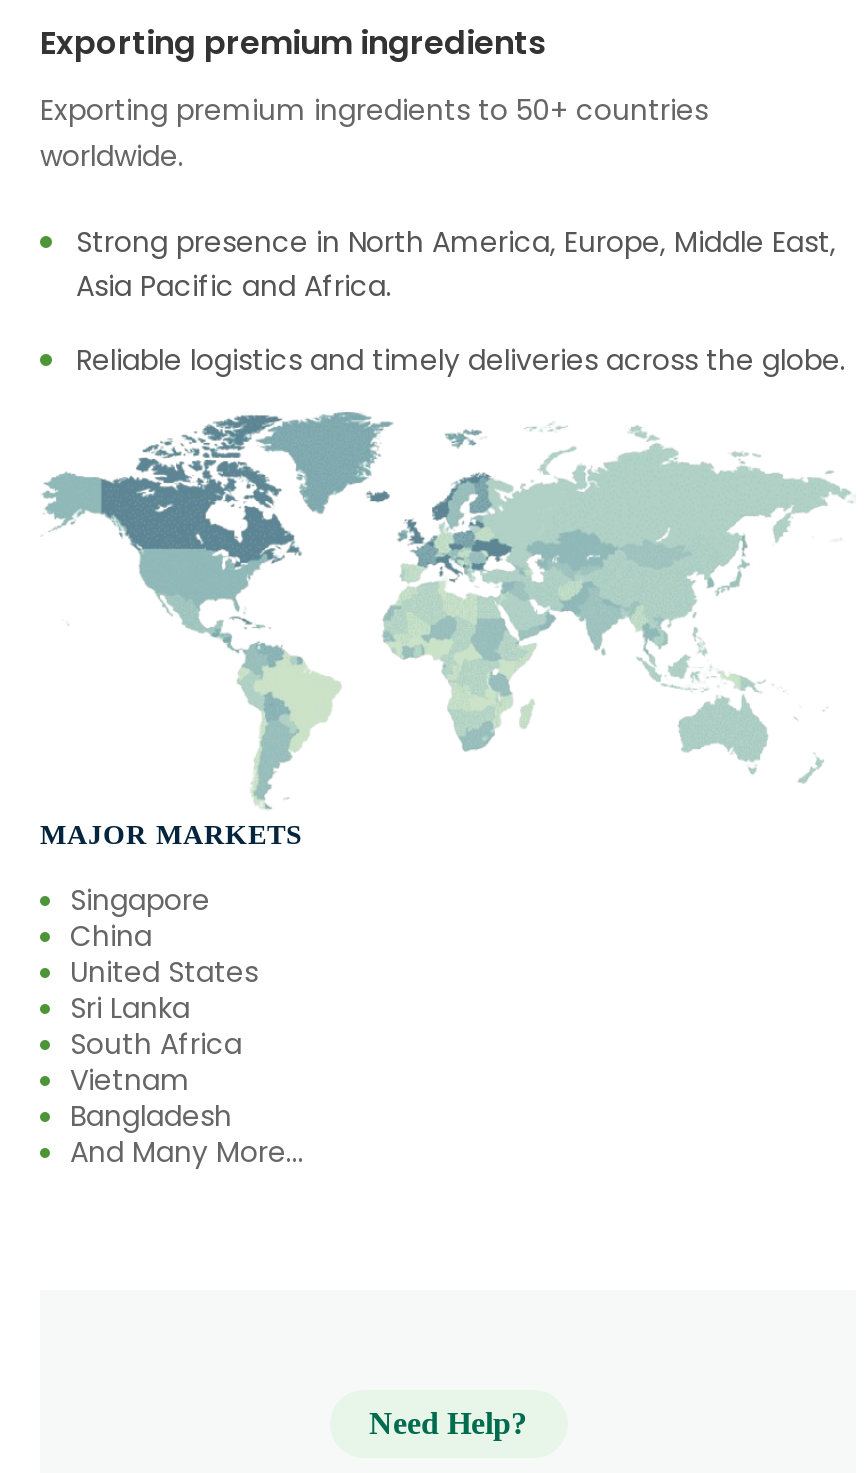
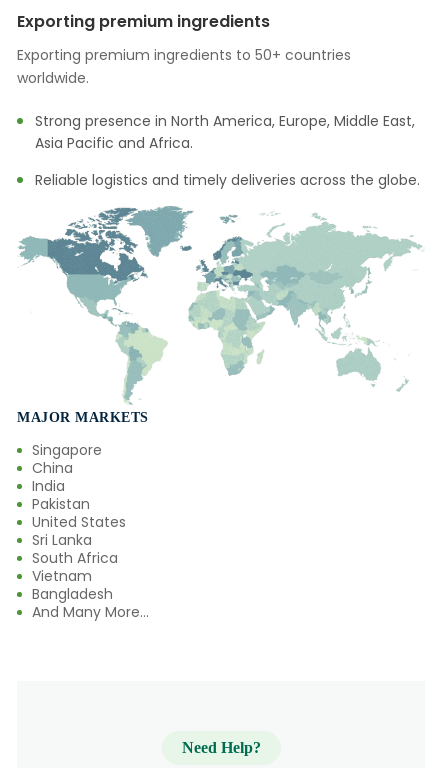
none -> [32,476,90,514] India | Pakistan

